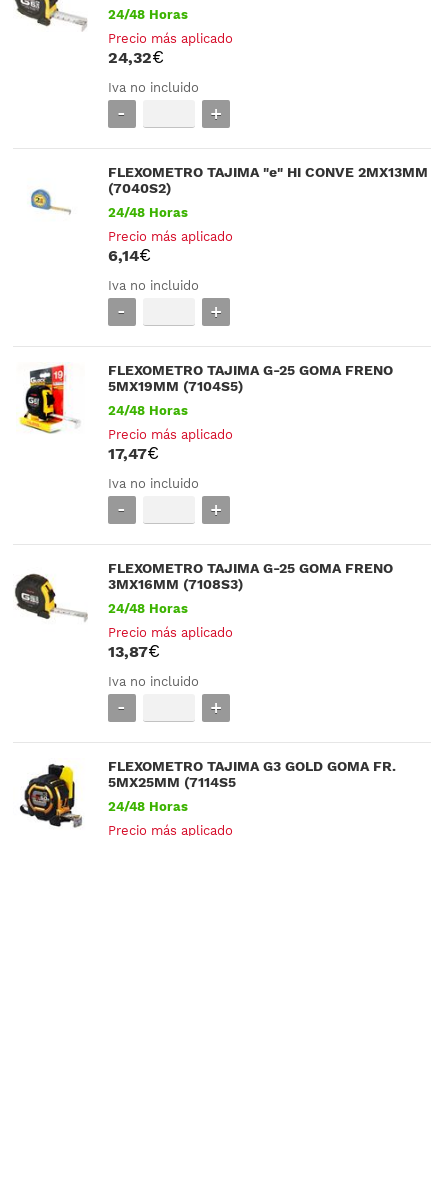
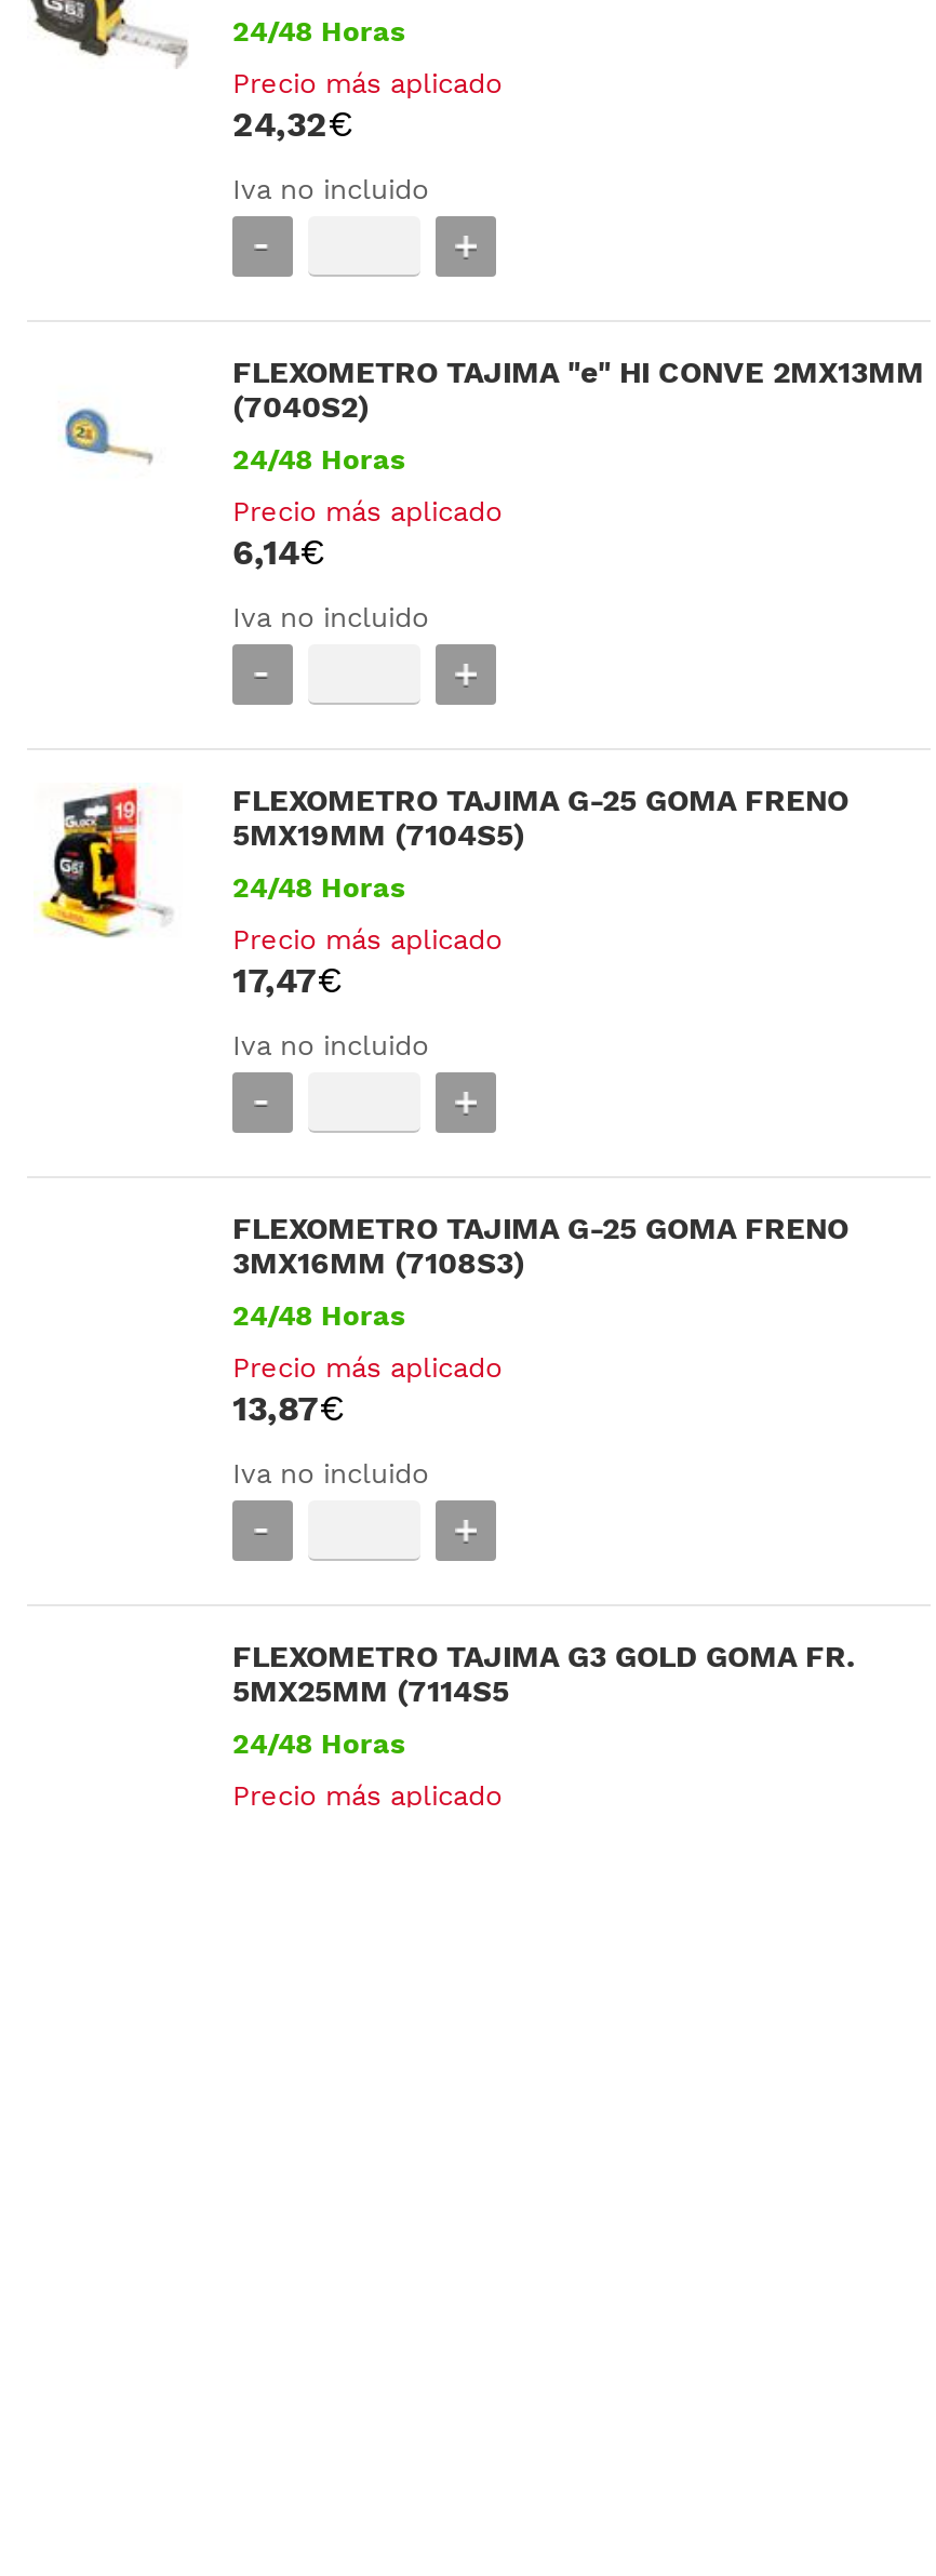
[14,573,88,622] [image] -> none
[19,763,83,828] [image] -> none

